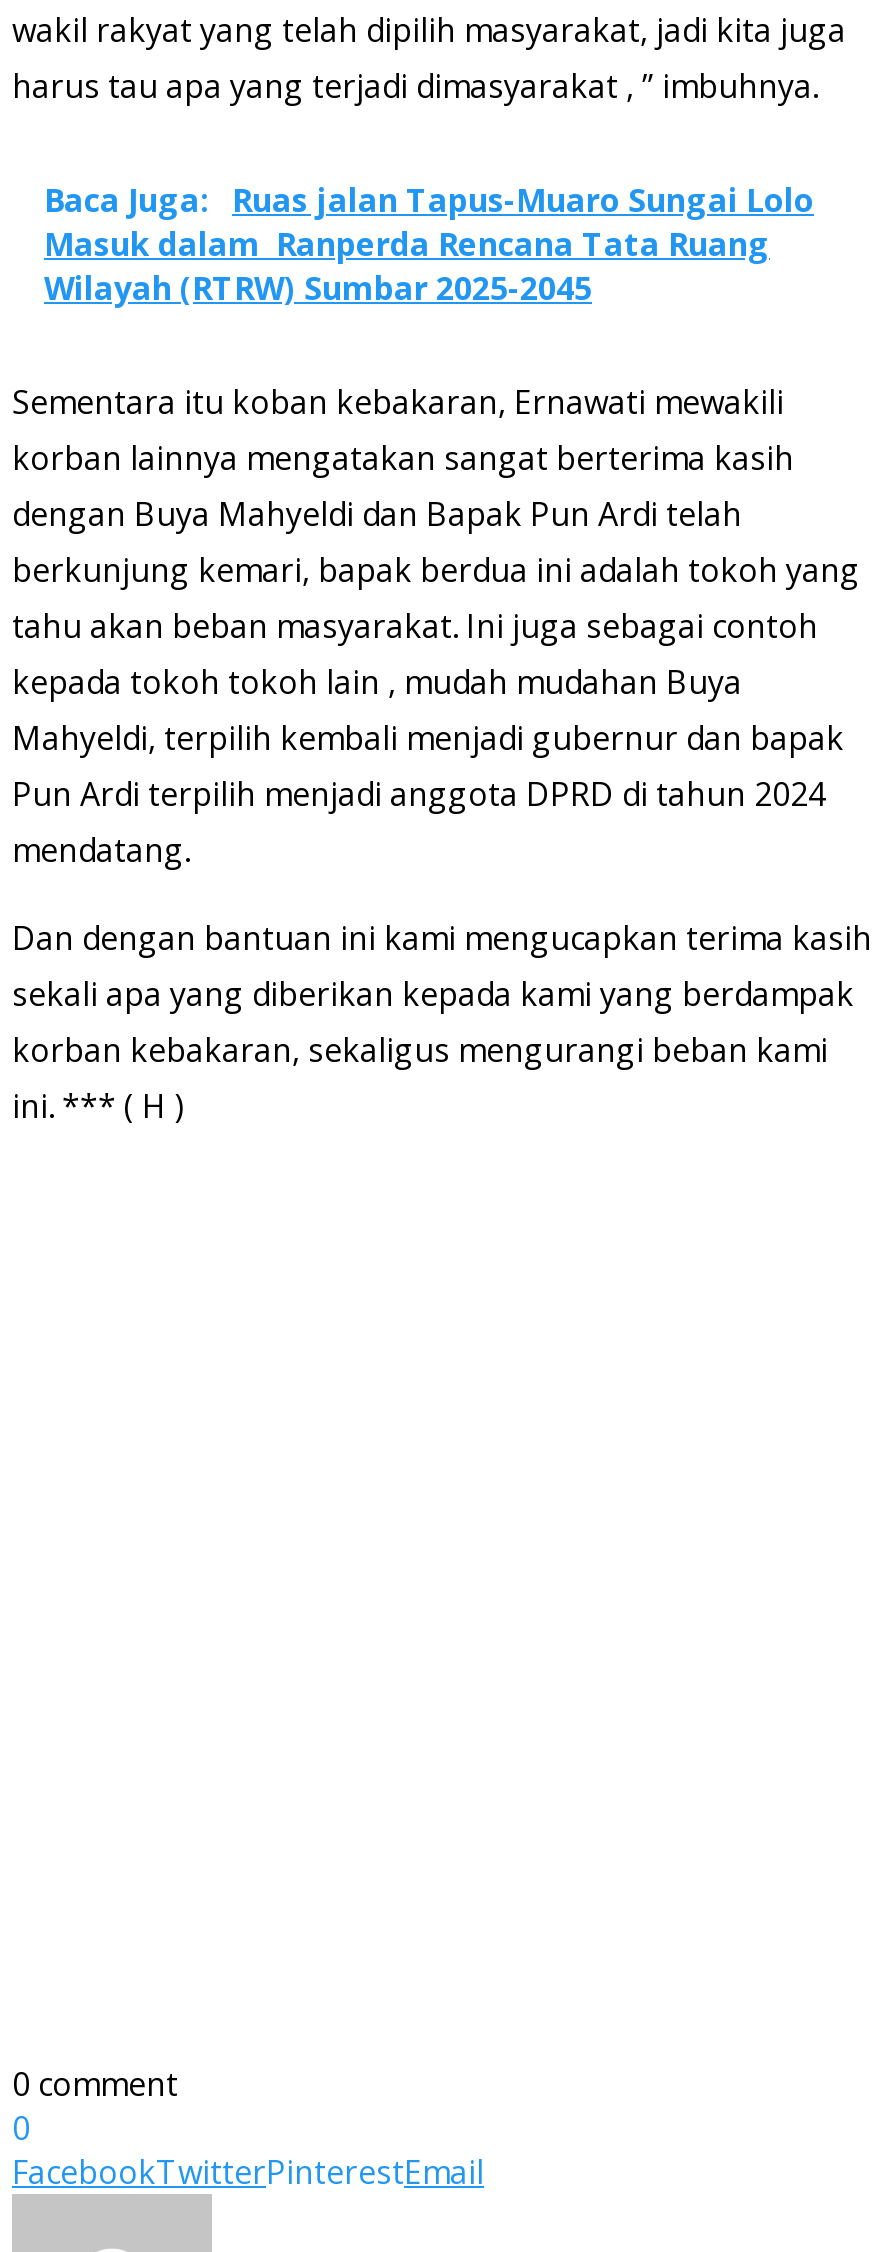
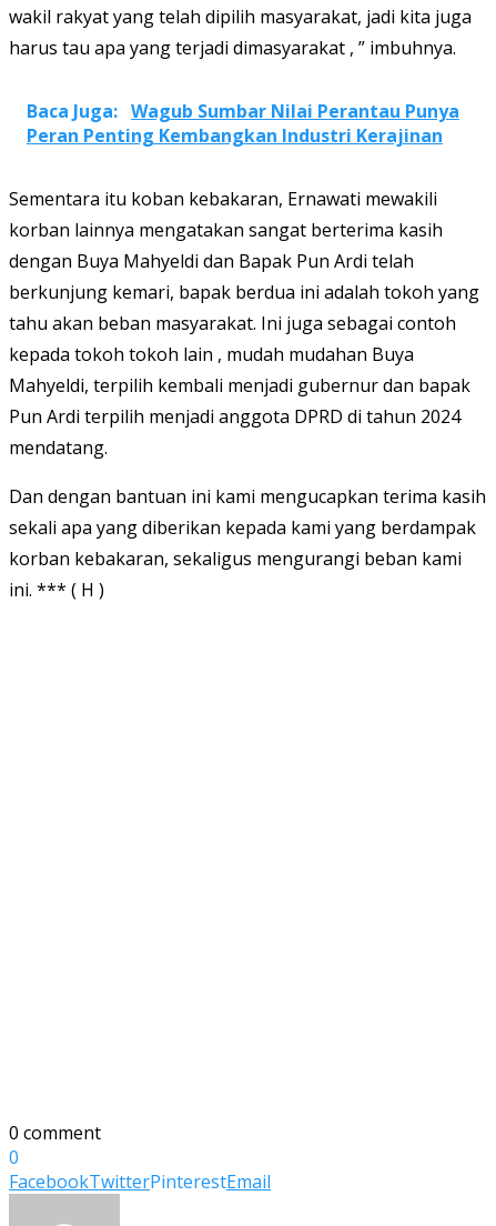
[44,178,814,310] Baca Juga: Ruas jalan Tapus-Muaro Sungai Lolo | Masuk dalam Ranperda Rencana Tata Ruang | Wilayah (RTRW) Sumbar 2025-2045 -> [27,99,459,148] Baca Juga: Wagub Sumbar Nilai Perantau Punya | Peran Penting Kembangkan Industri Kerajinan

